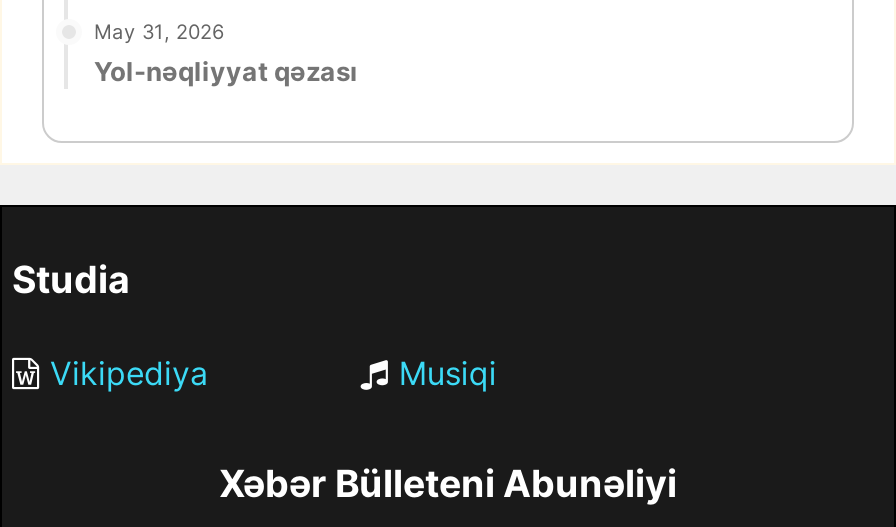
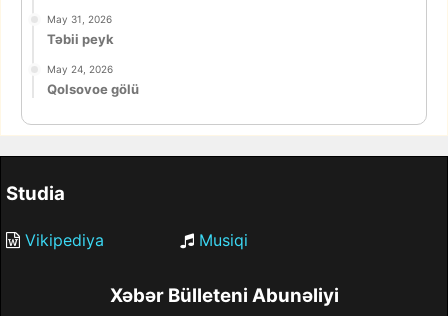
[94,54,358,86] Yol-nəqliyyat qəzası -> [47,31,139,96] Təbii peyk | May 24, 2026 | Qolsovoe gölü

